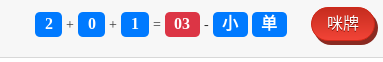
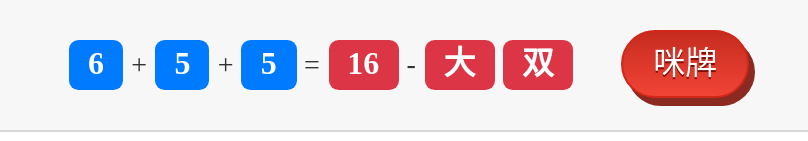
[44,15,52,32] 2 -> [88,46,104,80] 6
[88,15,96,32] 0 -> [174,46,190,80] 5
[131,15,139,32] 1 -> [261,46,277,80] 5
[174,15,190,32] 03 -> [347,46,379,80] 16
[222,15,277,32] 小 | 单 -> [444,46,554,80] 大 | 双

